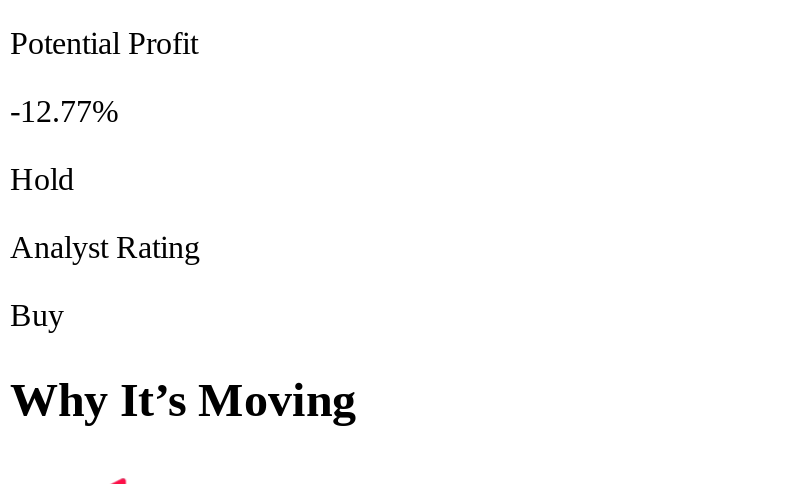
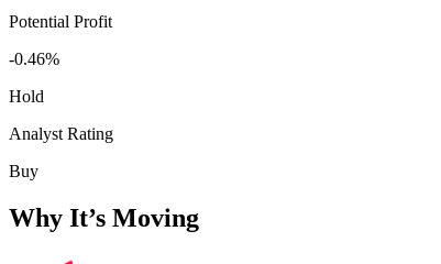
[10,95,118,129] -12.77% -> [9,50,59,69] -0.46%

